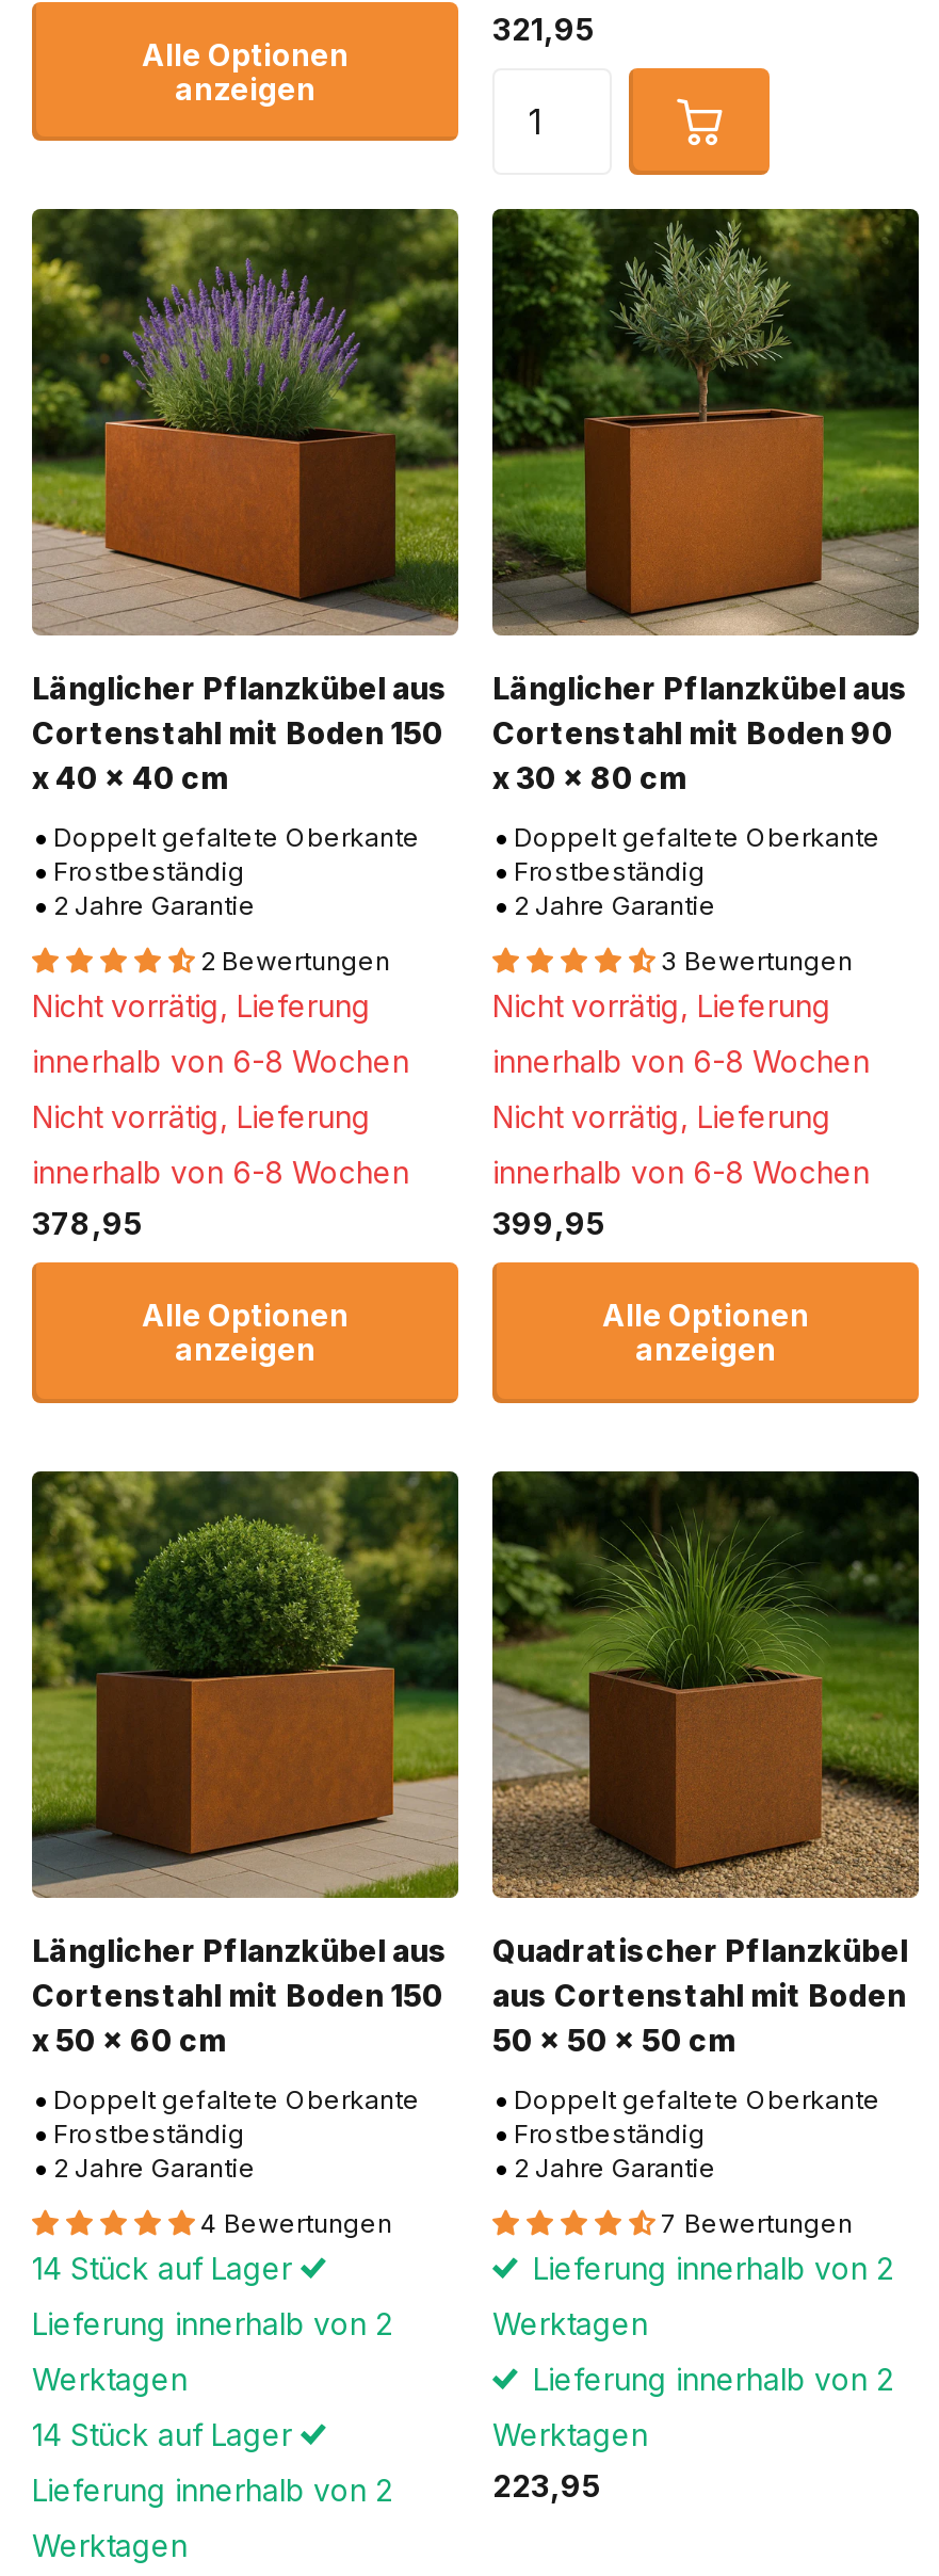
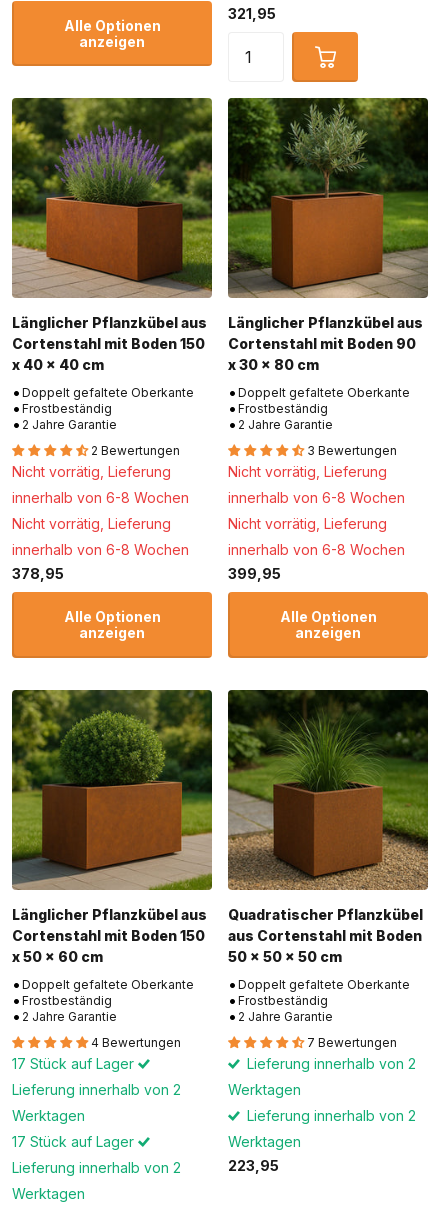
[32,2250,301,2286] 14 Stück auf Lager -> [12,1055,138,1072] 17 Stück auf Lager
[32,2416,301,2453] 14 Stück auf Lager -> [12,1133,138,1150] 17 Stück auf Lager

